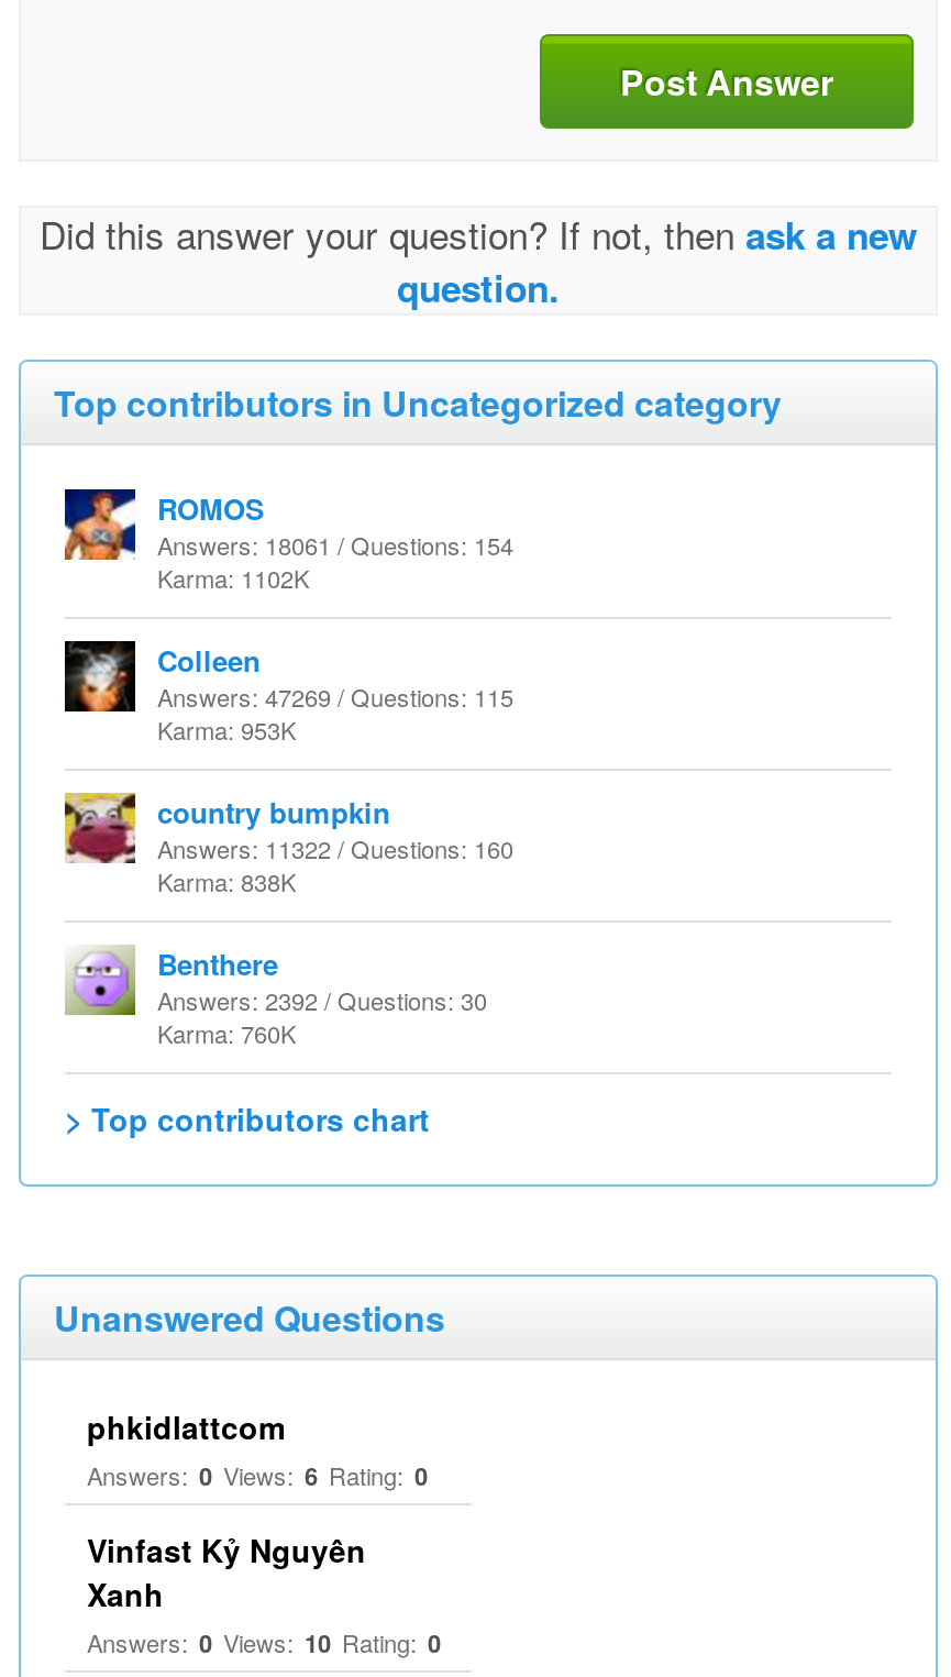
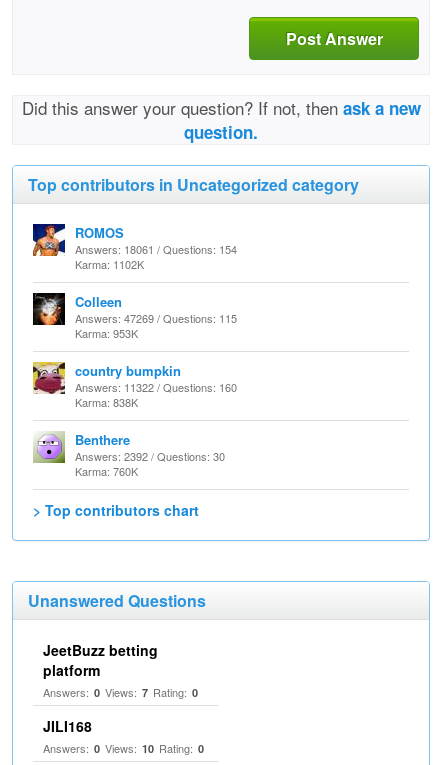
[87,1404,428,1492] phkidlattcom | Answers: 0 Views: 6 Rating: 0 -> [43,640,198,700] JeetBuzz betting | platform | Answers: 0 Views: 7 Rating: 0
[87,1527,366,1615] Vinfast Kỷ Nguyên | Xanh -> [43,716,92,736] JILI168

